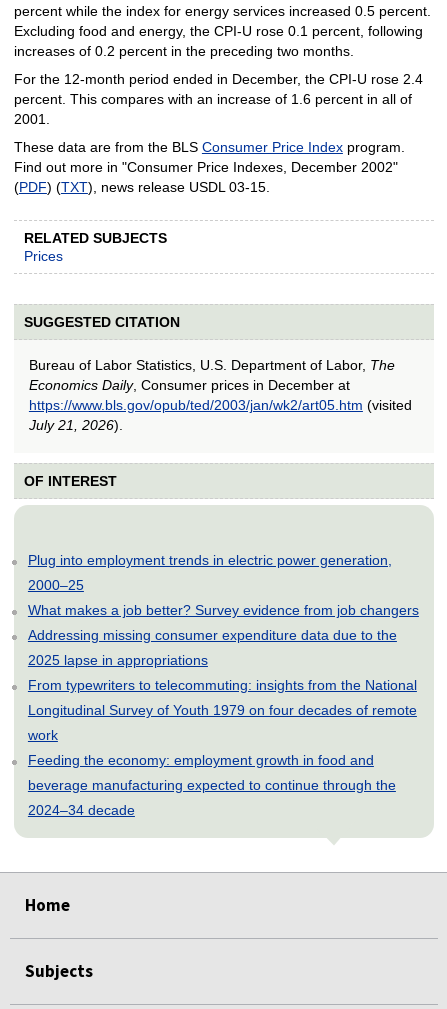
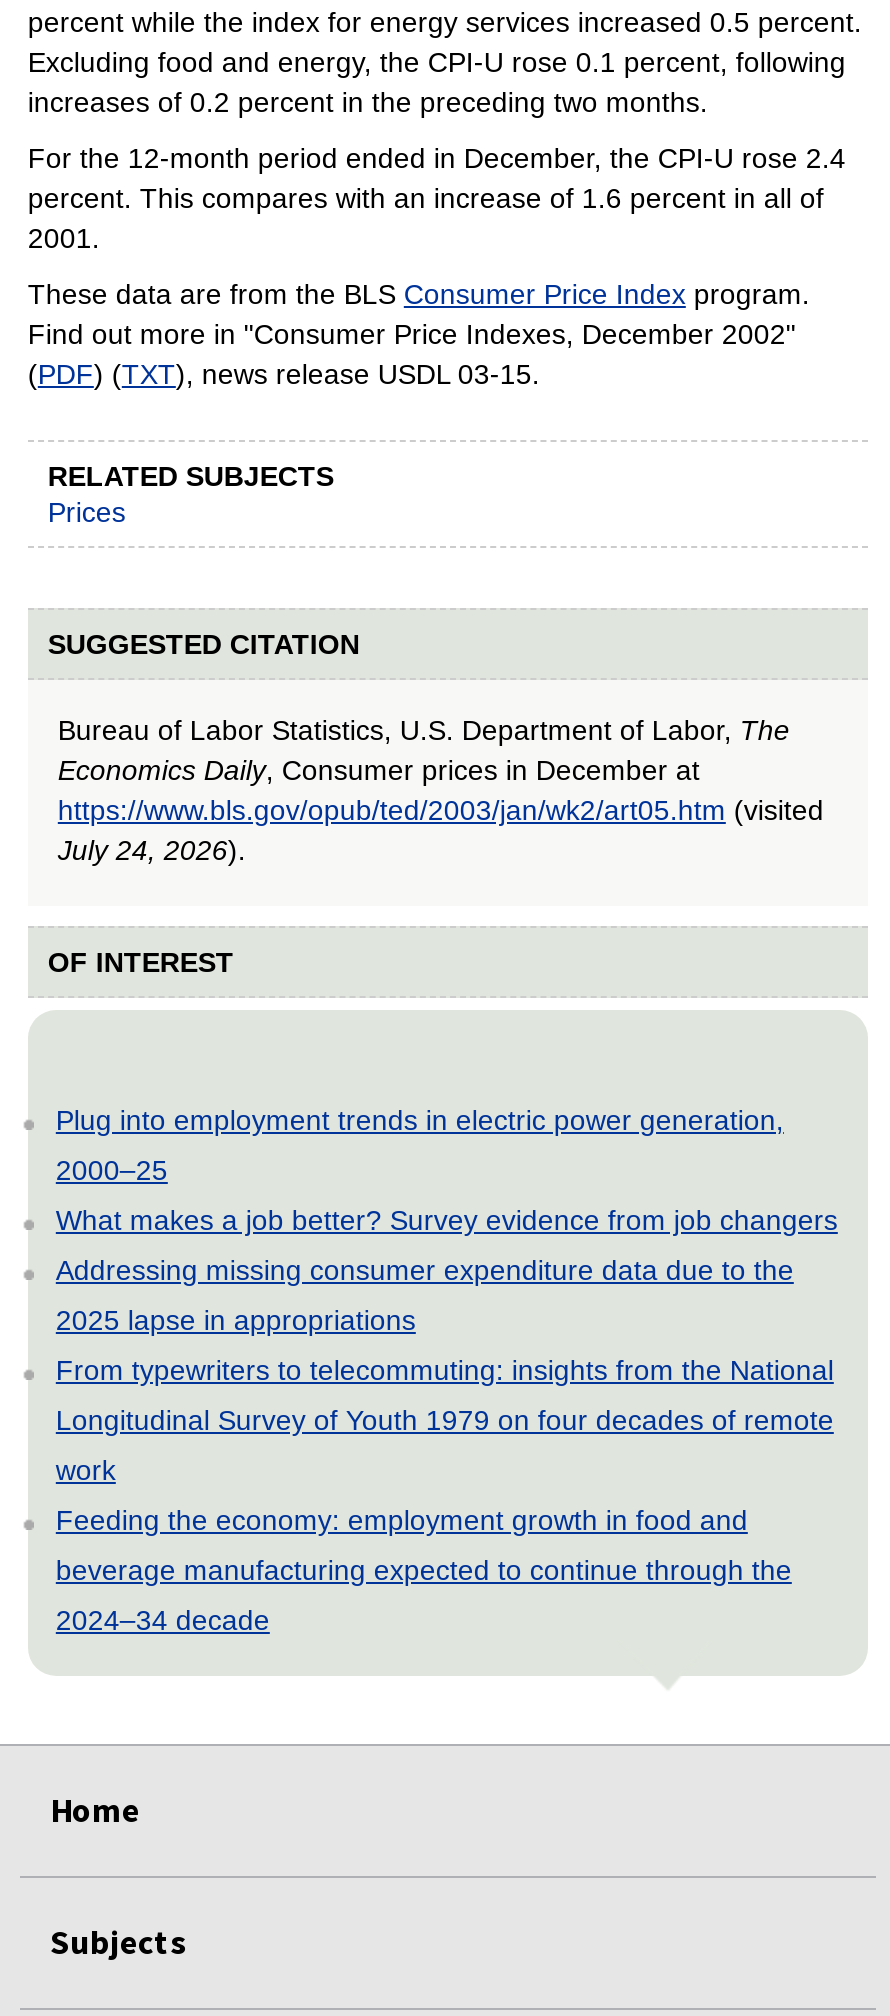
[29,417,123,433] July 21, 2026). -> [58,834,246,866] July 24, 2026).

